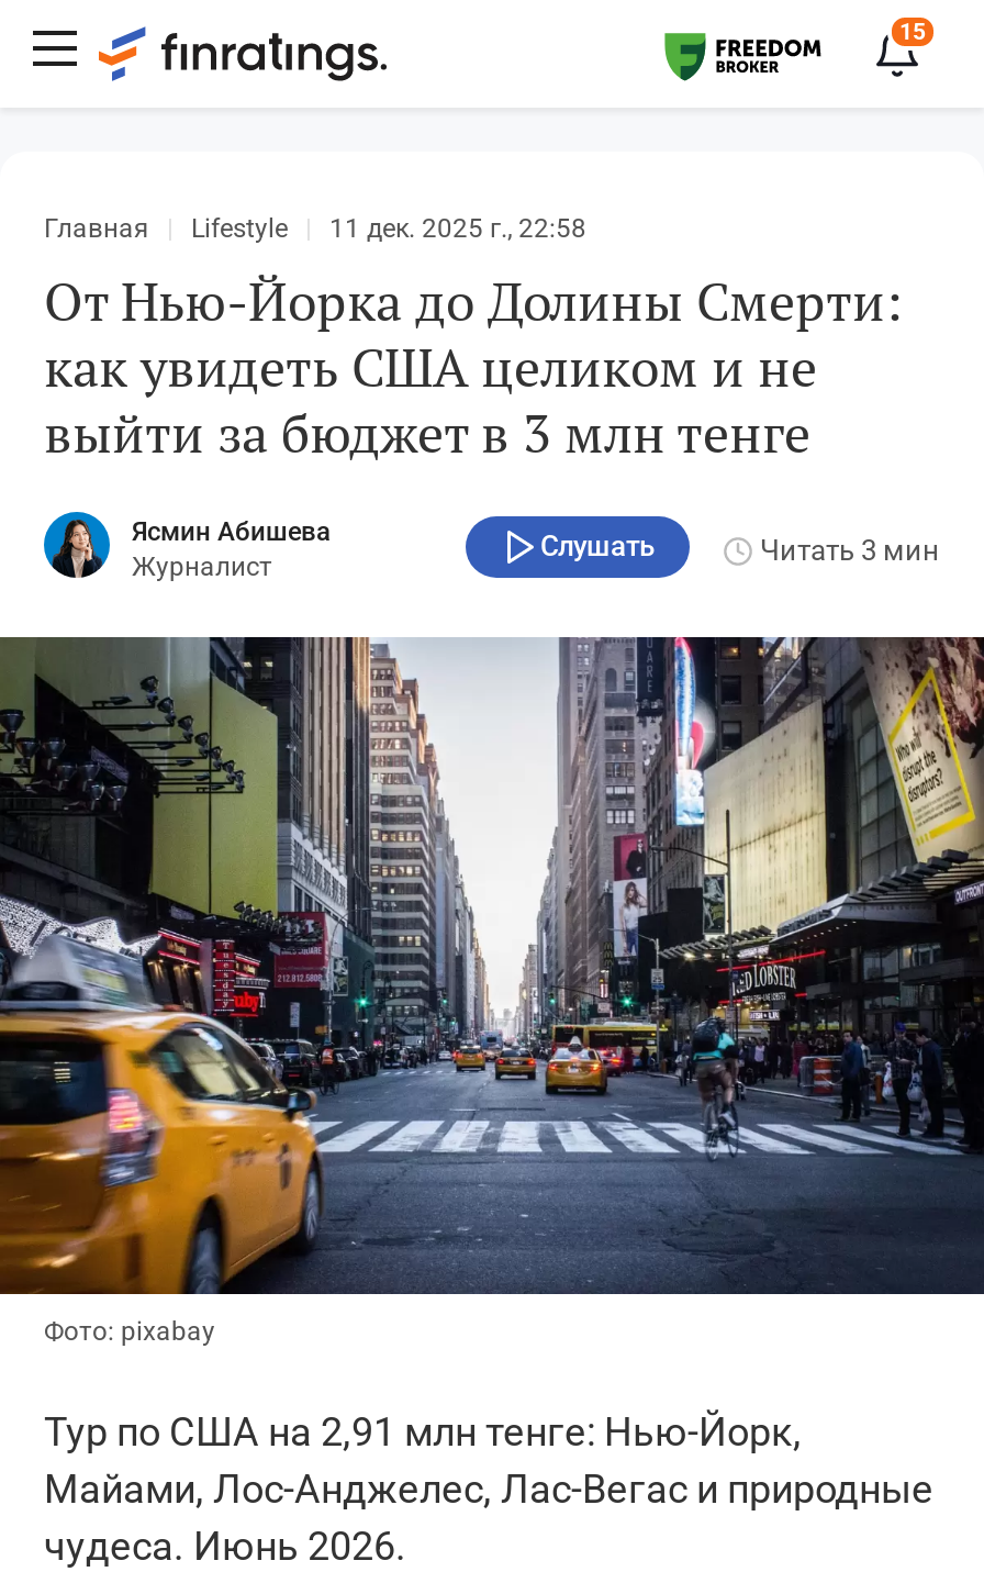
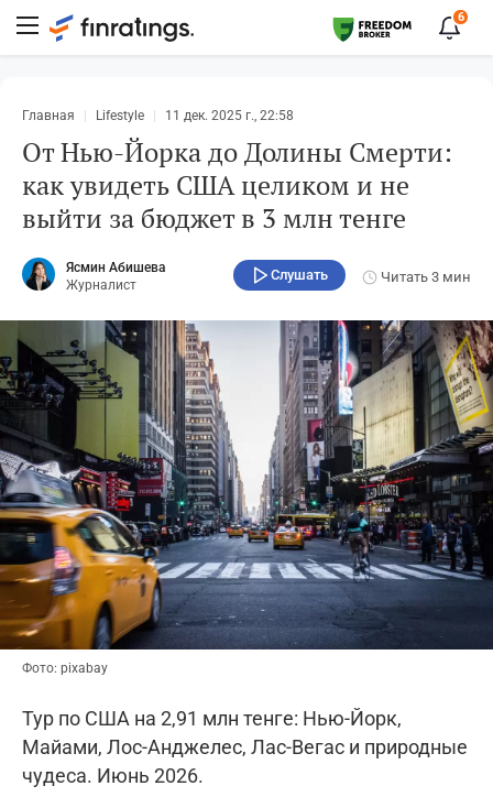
[899,16,926,45] 15 -> [457,9,464,24] 6

